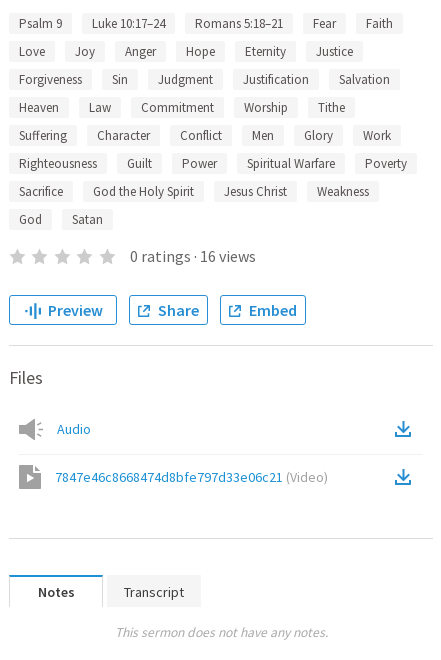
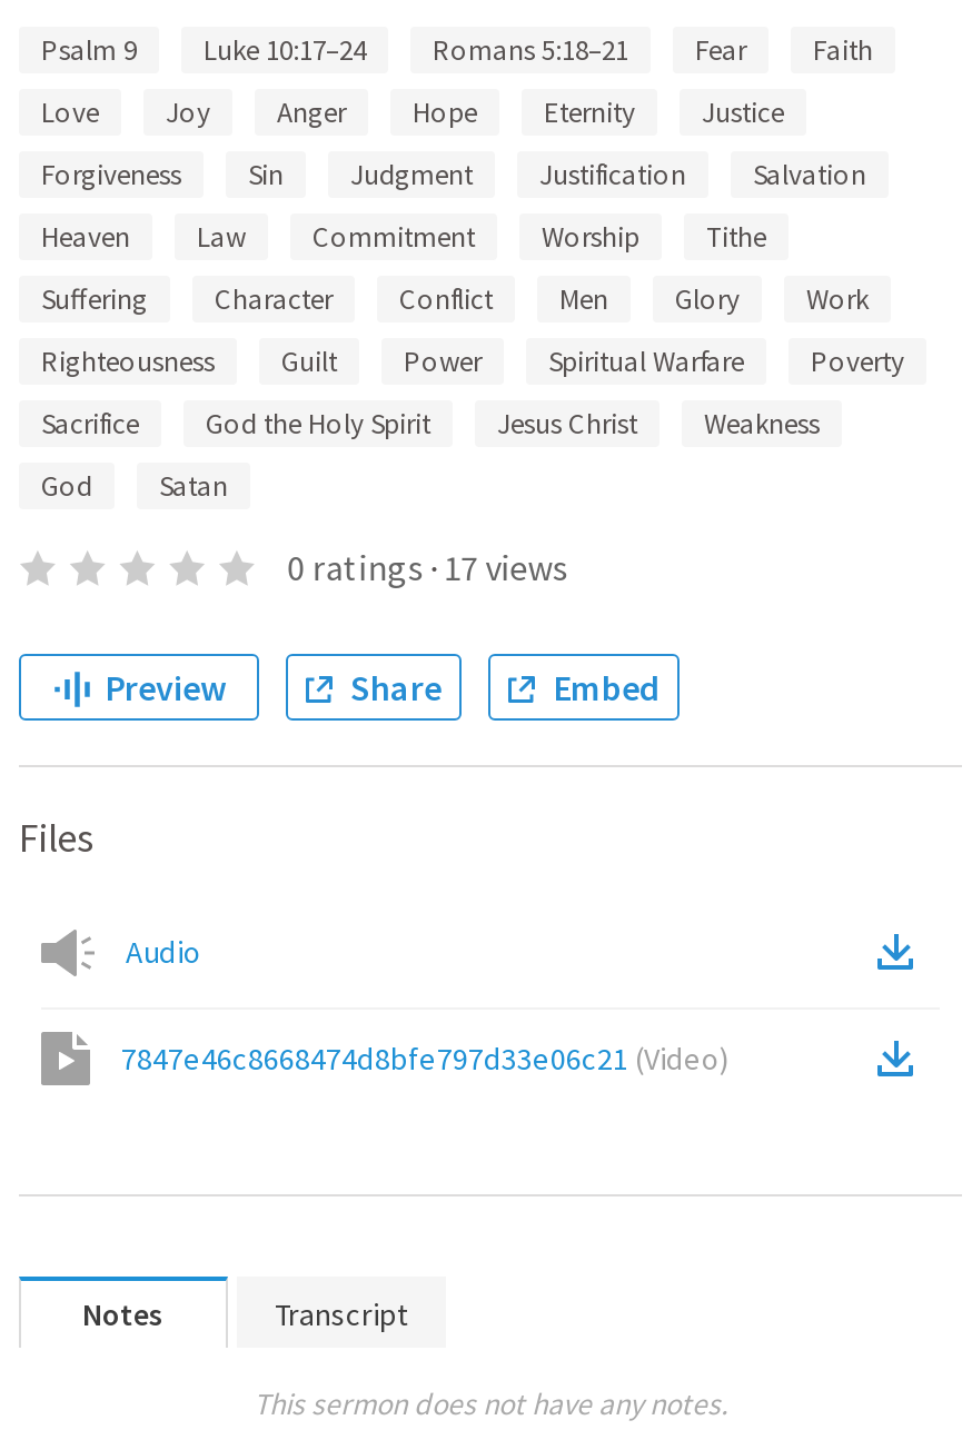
[130,246,256,266] 0 ratings · 16 views -> [287,545,568,589] 0 ratings · 17 views

